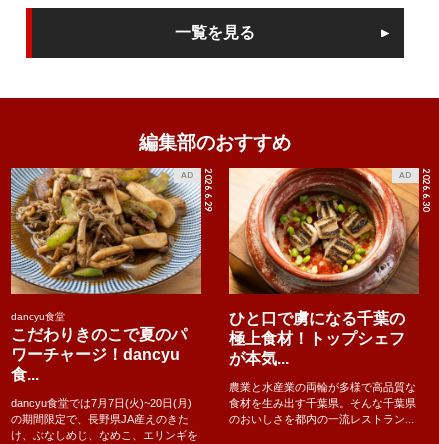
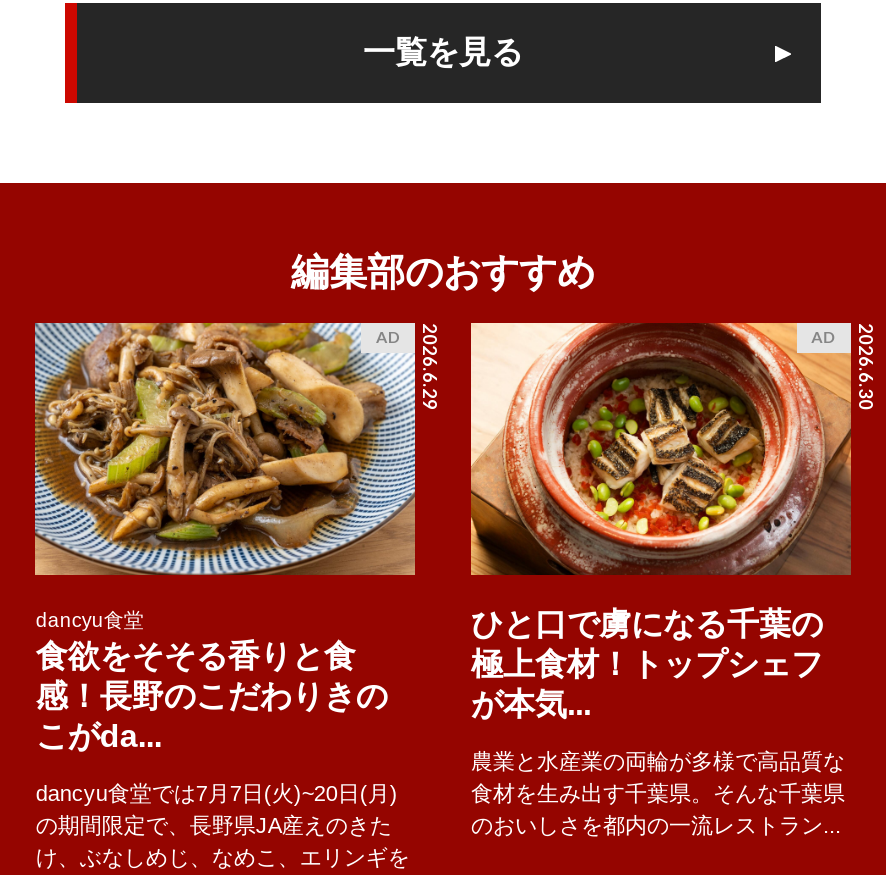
[11,326,187,383] こだわりきのこで夏のパ | ワーチャージ！dancyu | 食... -> [36,640,388,754] 食欲をそそる香りと食 | 感！長野のこだわりきの | こがda...

